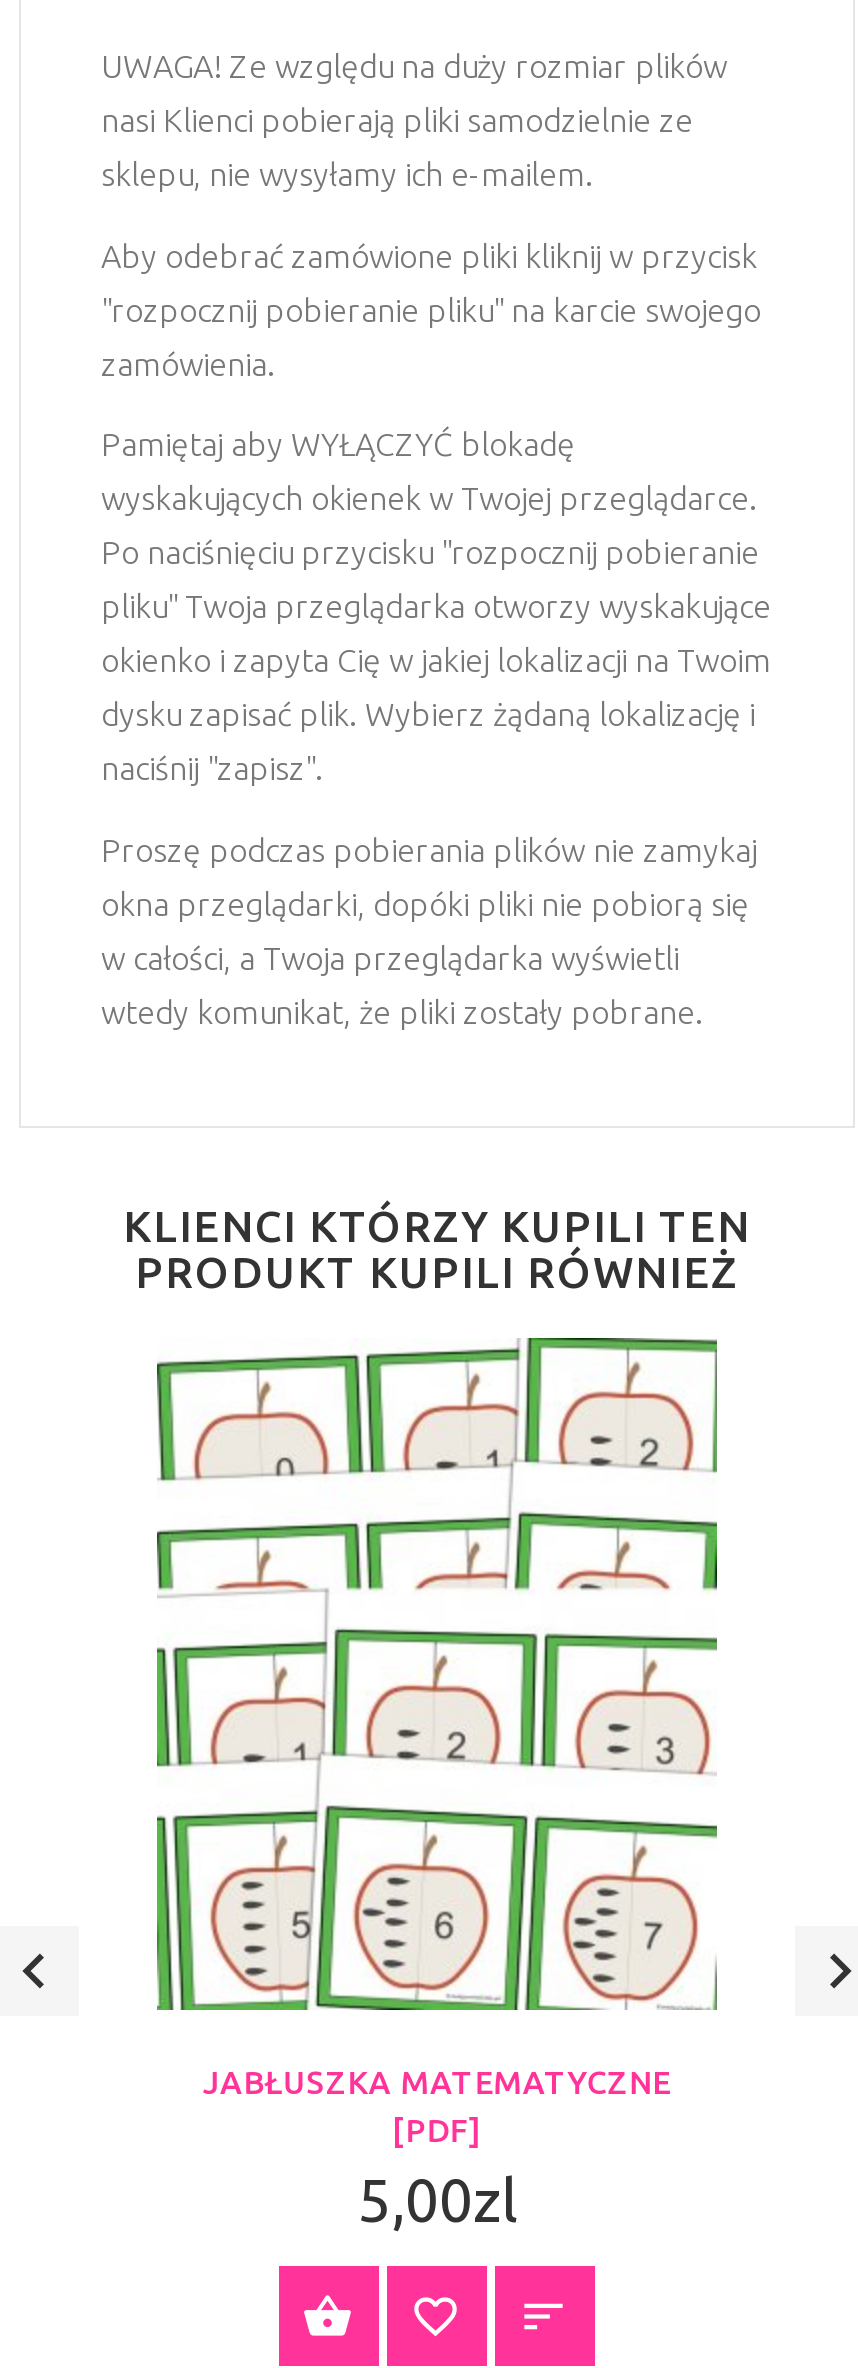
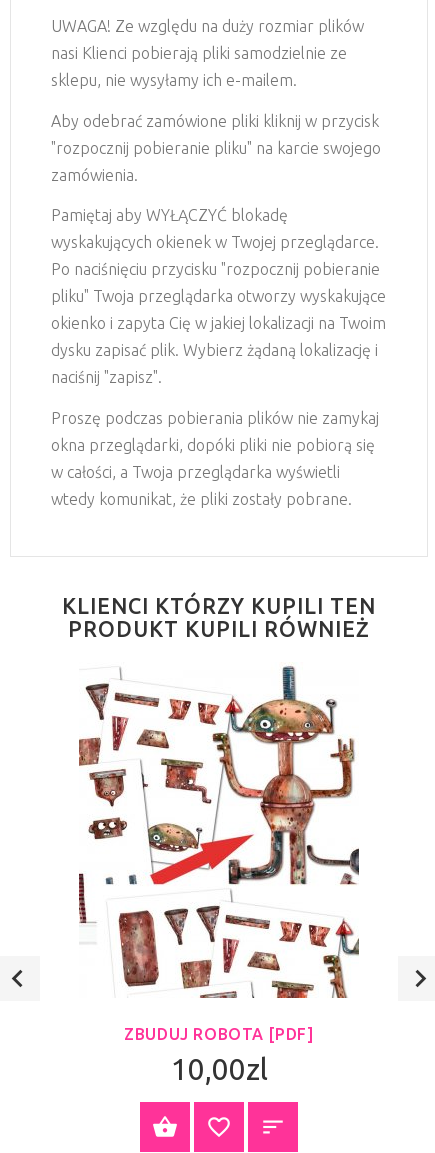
[155,1336,719,2235] [image] | JABŁUSZKA MATEMATYCZNE | [PDF] | 5,00zl -> [78,662,360,1086] [image] | ZBUDUJ ROBOTA [PDF] | 10,00zl

